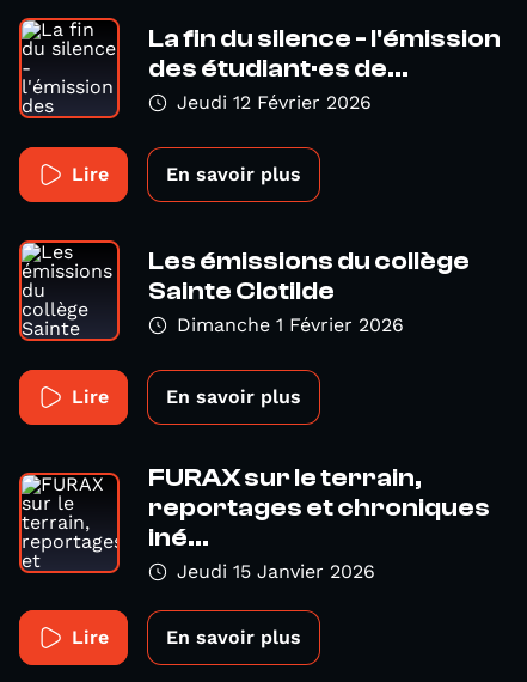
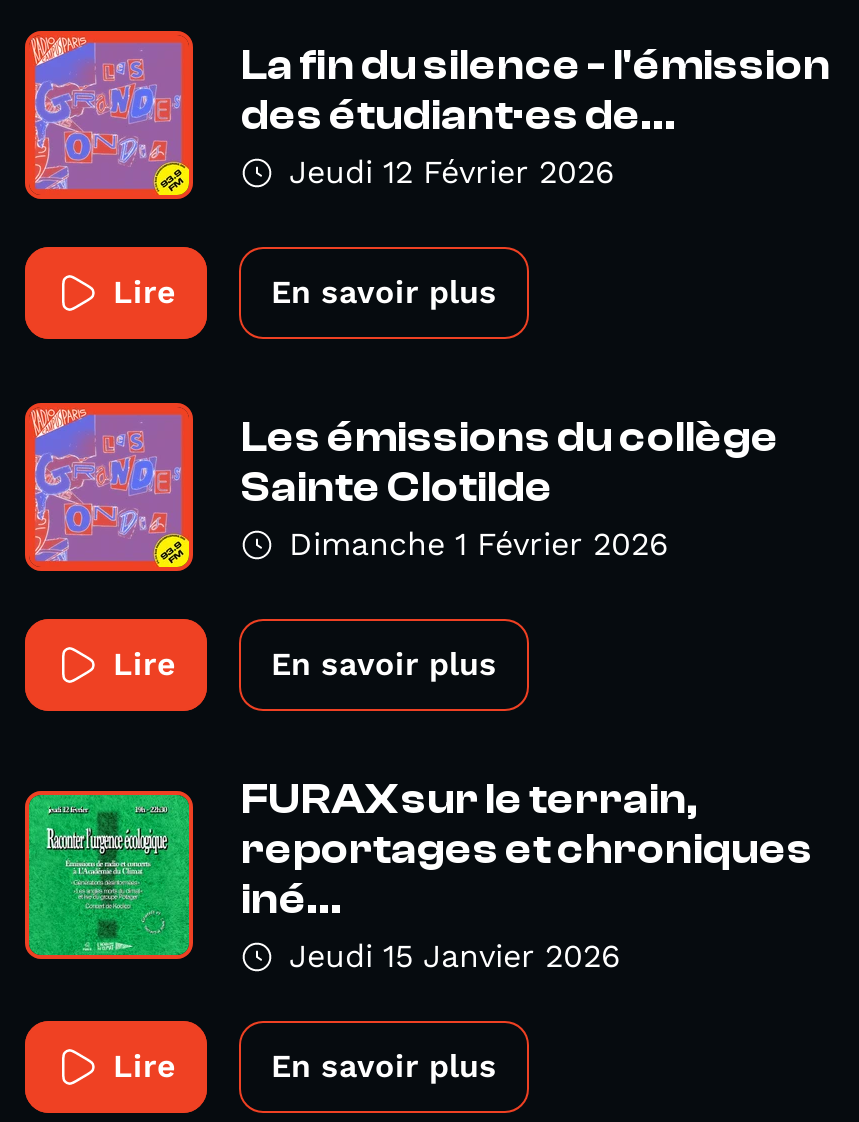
[20,19,117,116] [image] -> [27,33,191,197] [image]
[20,242,117,339] [image] -> [27,405,191,569] [image]
[20,474,118,571] [image] -> [27,793,191,957] [image]

